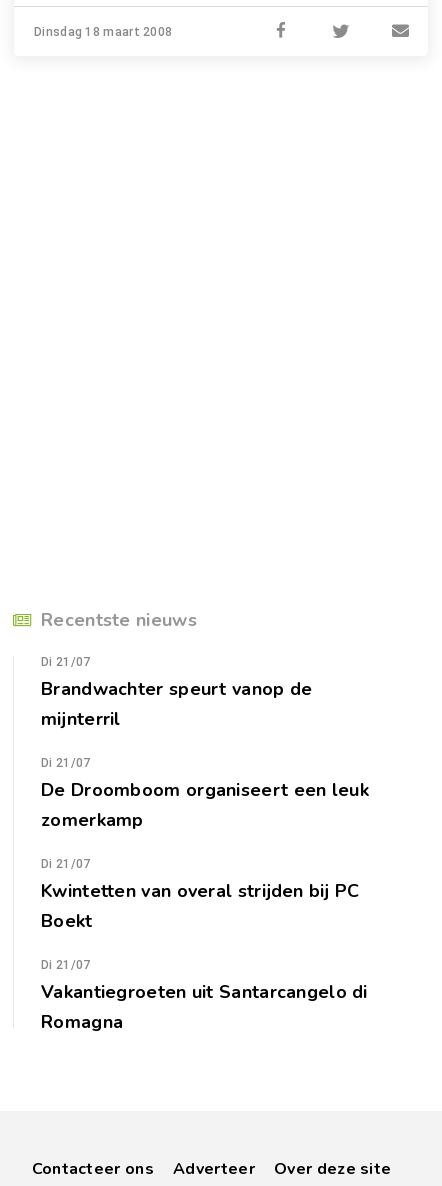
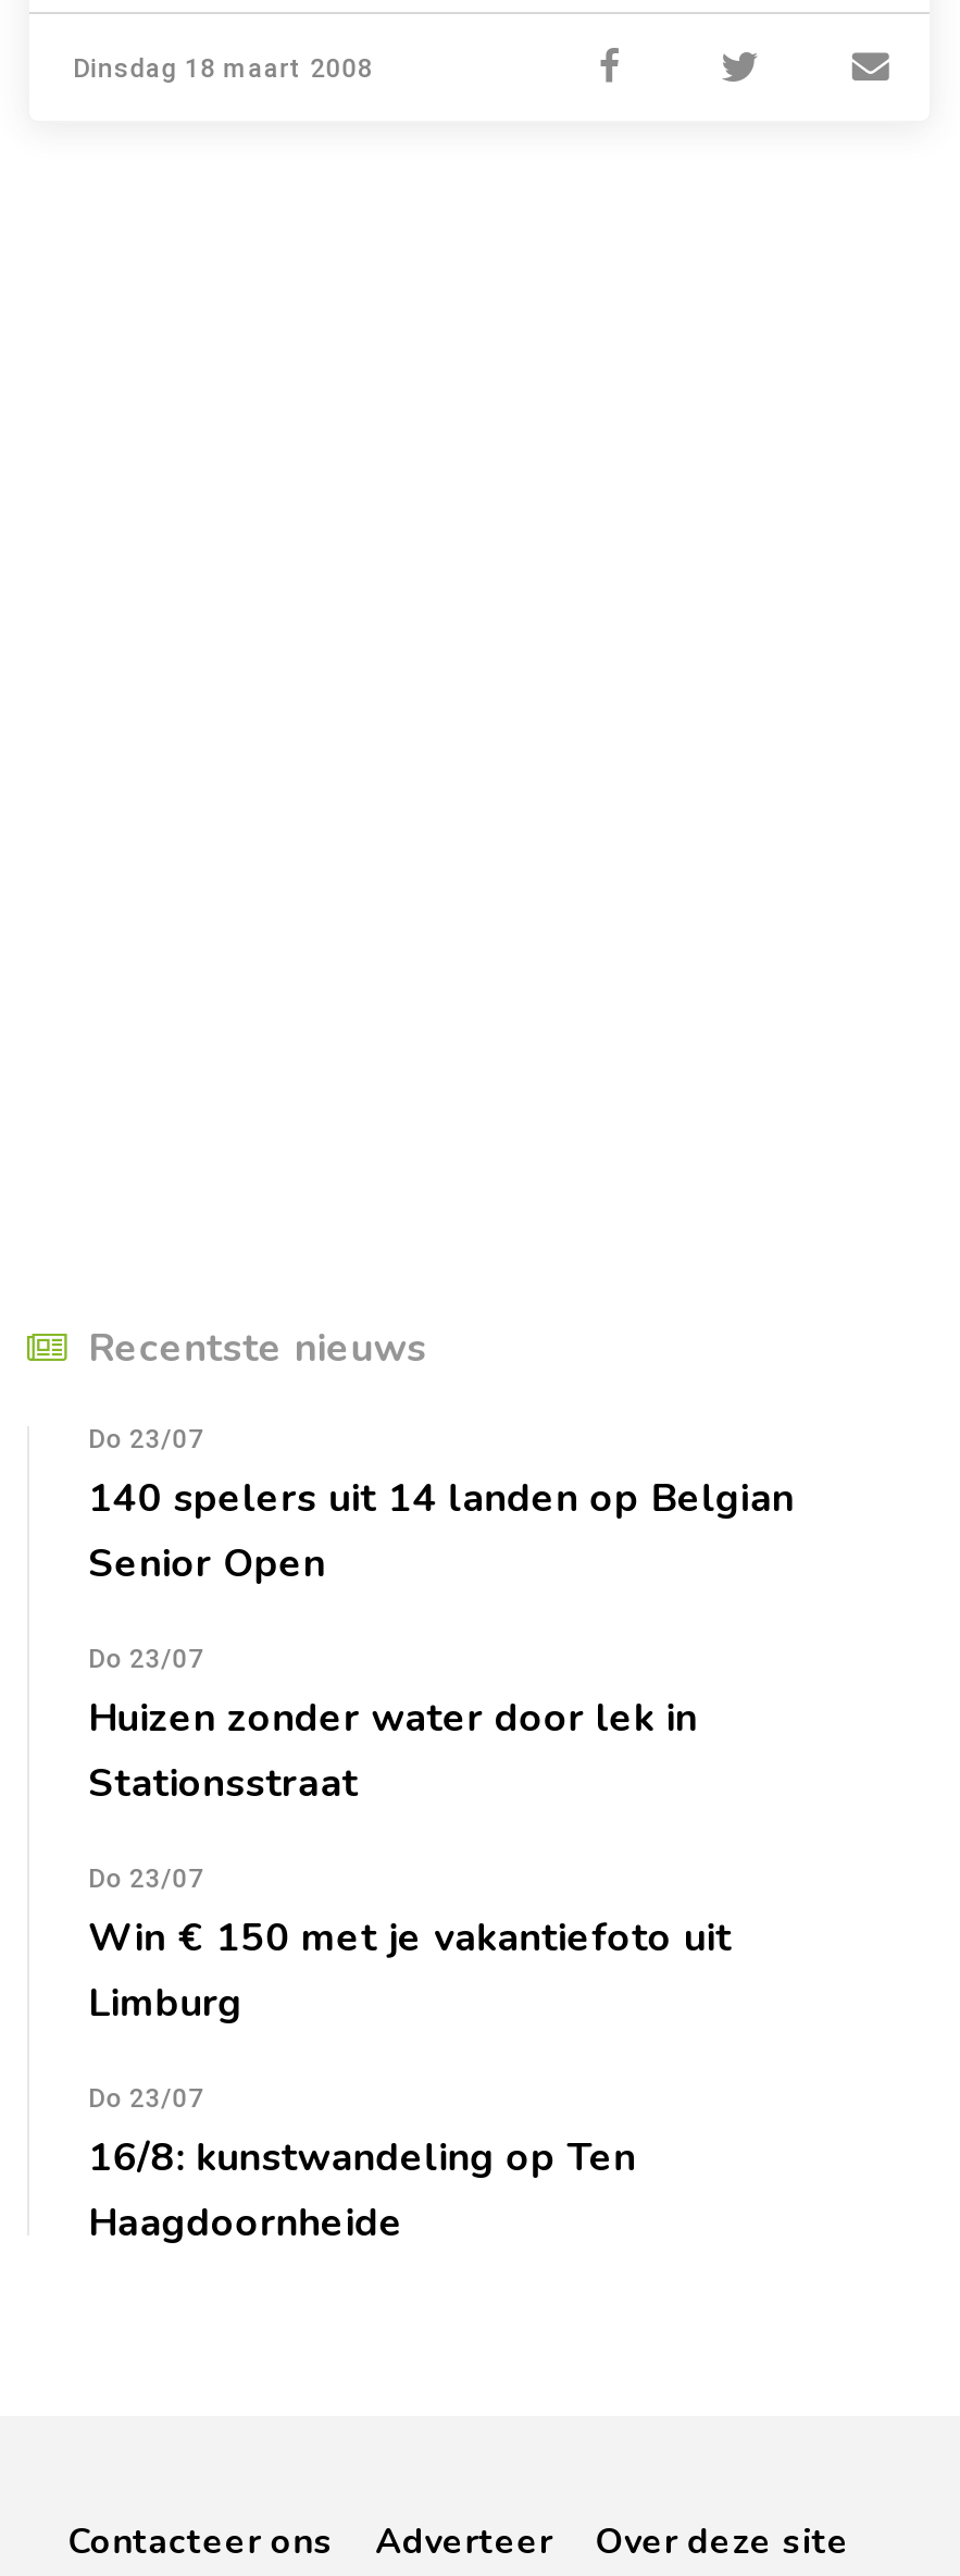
[41,655,312,731] Di 21/07 | Brandwachter speurt vanop de | mijnterril -> [88,1424,794,1589] Do 23/07 | 140 spelers uit 14 landen op Belgian | Senior Open
[41,756,369,832] Di 21/07 | De Droomboom organiseert een leuk | zomerkamp -> [88,1644,698,1809] Do 23/07 | Huizen zonder water door lek in | Stationsstraat
[41,857,359,933] Di 21/07 | Kwintetten van overal strijden bij PC | Boekt -> [88,1863,731,2029] Do 23/07 | Win € 150 met je vakantiefoto uit | Limburg
[41,958,368,1034] Di 21/07 | Vakantiegroeten uit Santarcangelo di | Romagna -> [88,2083,636,2249] Do 23/07 | 16/8: kunstwandeling op Ten | Haagdoornheide

